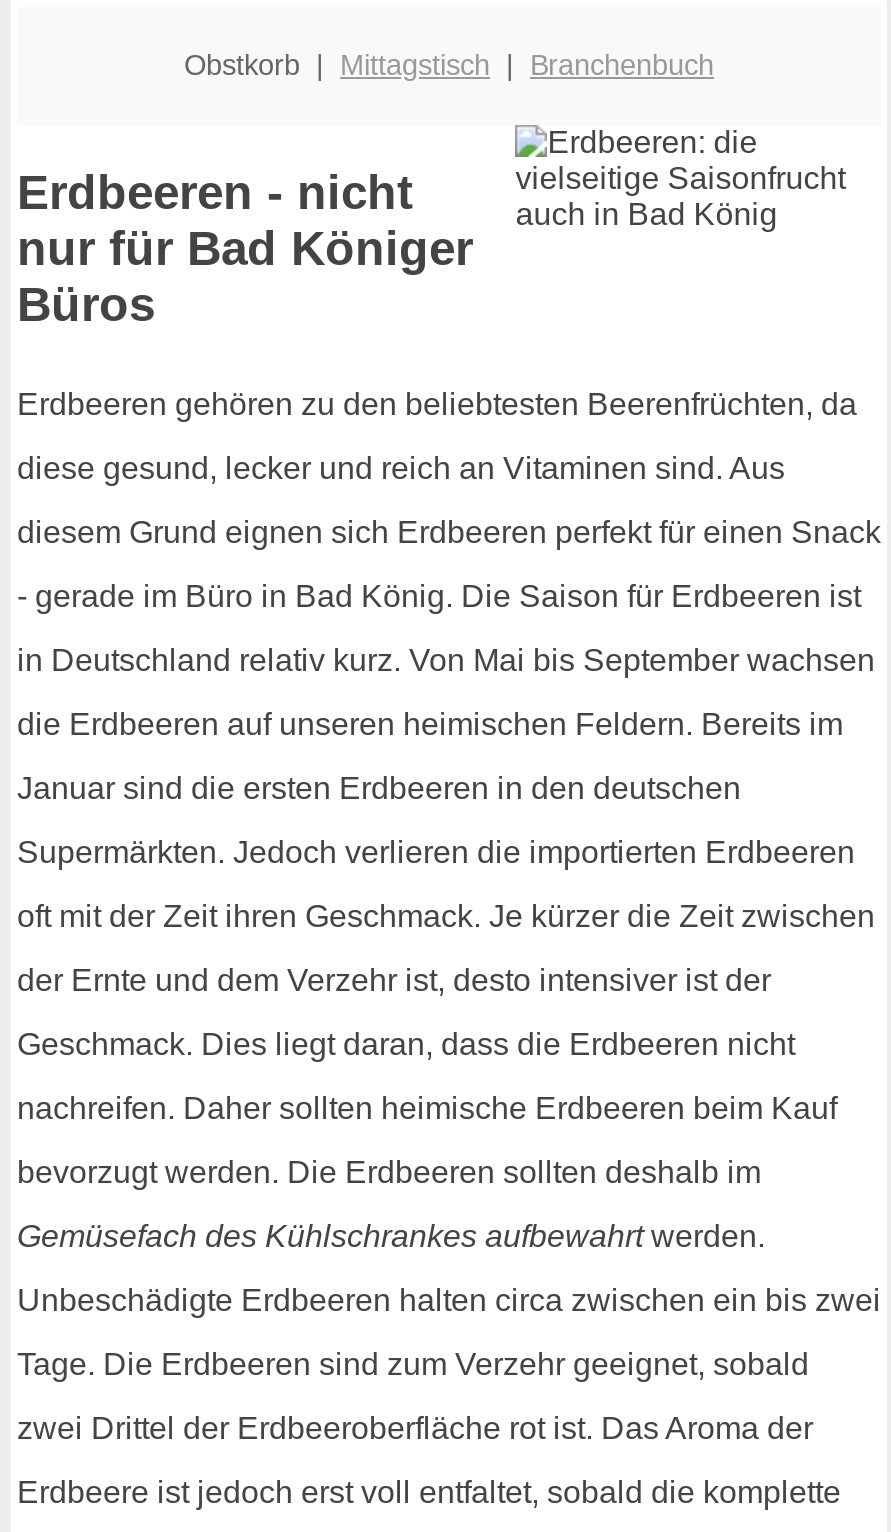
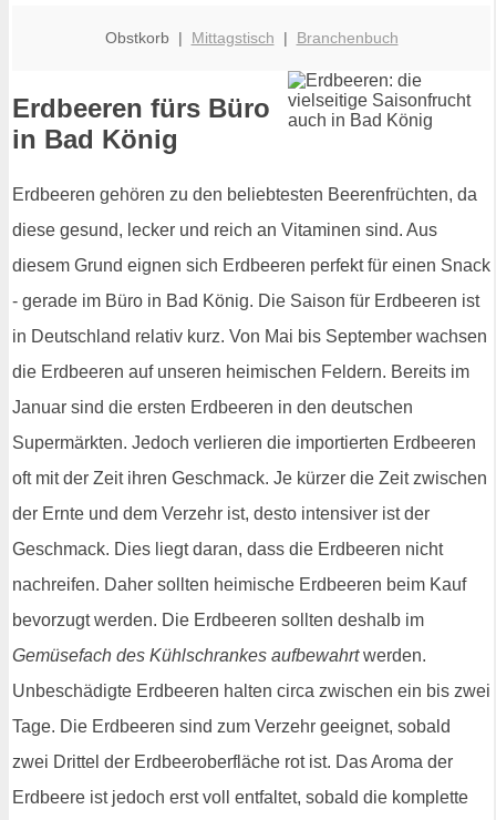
[17,166,473,332] Erdbeeren - nicht | nur für Bad Königer | Büros -> [12,93,270,154] Erdbeeren fürs Büro | in Bad König

